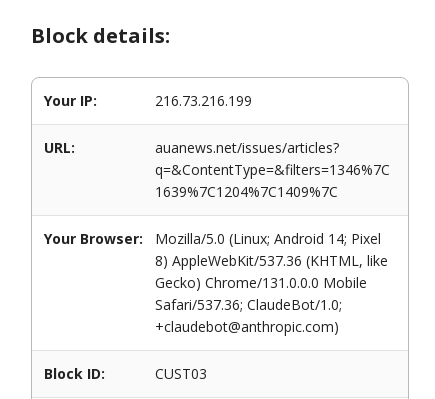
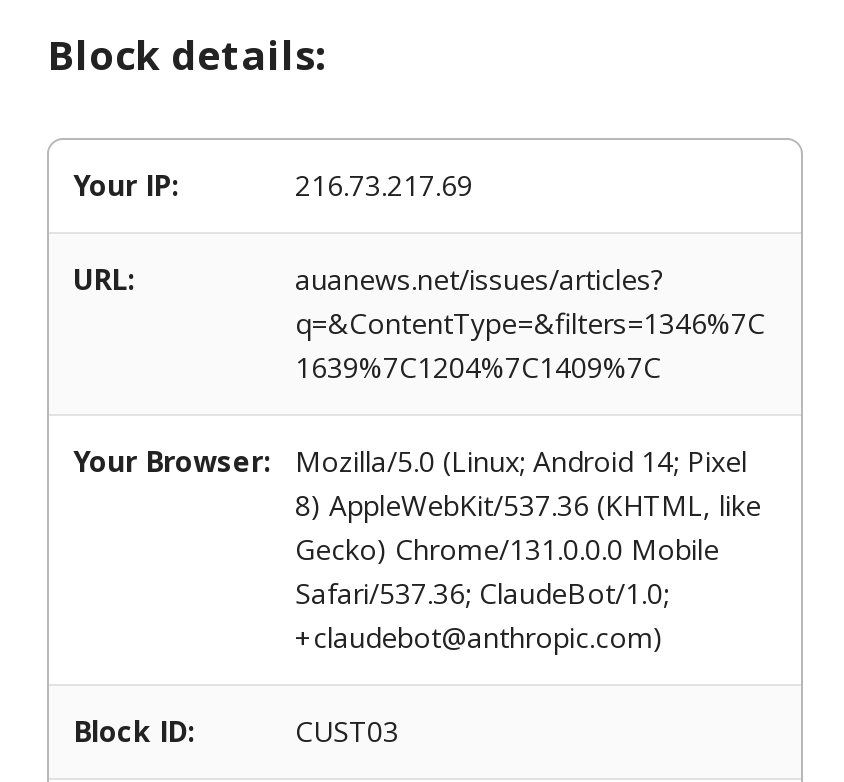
[155,91,252,110] 216.73.216.199 -> [295,166,473,204] 216.73.217.69

